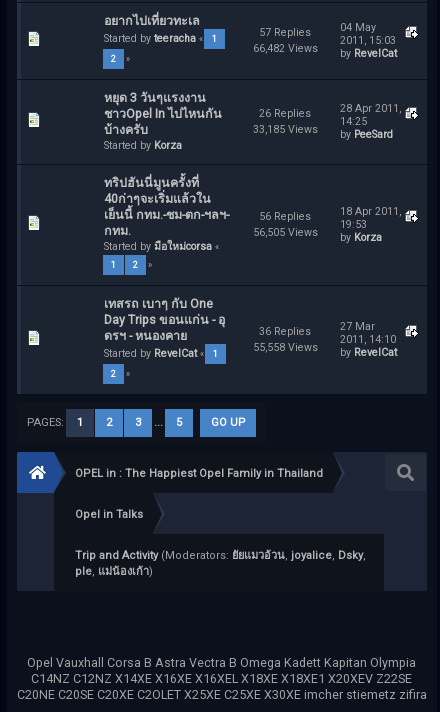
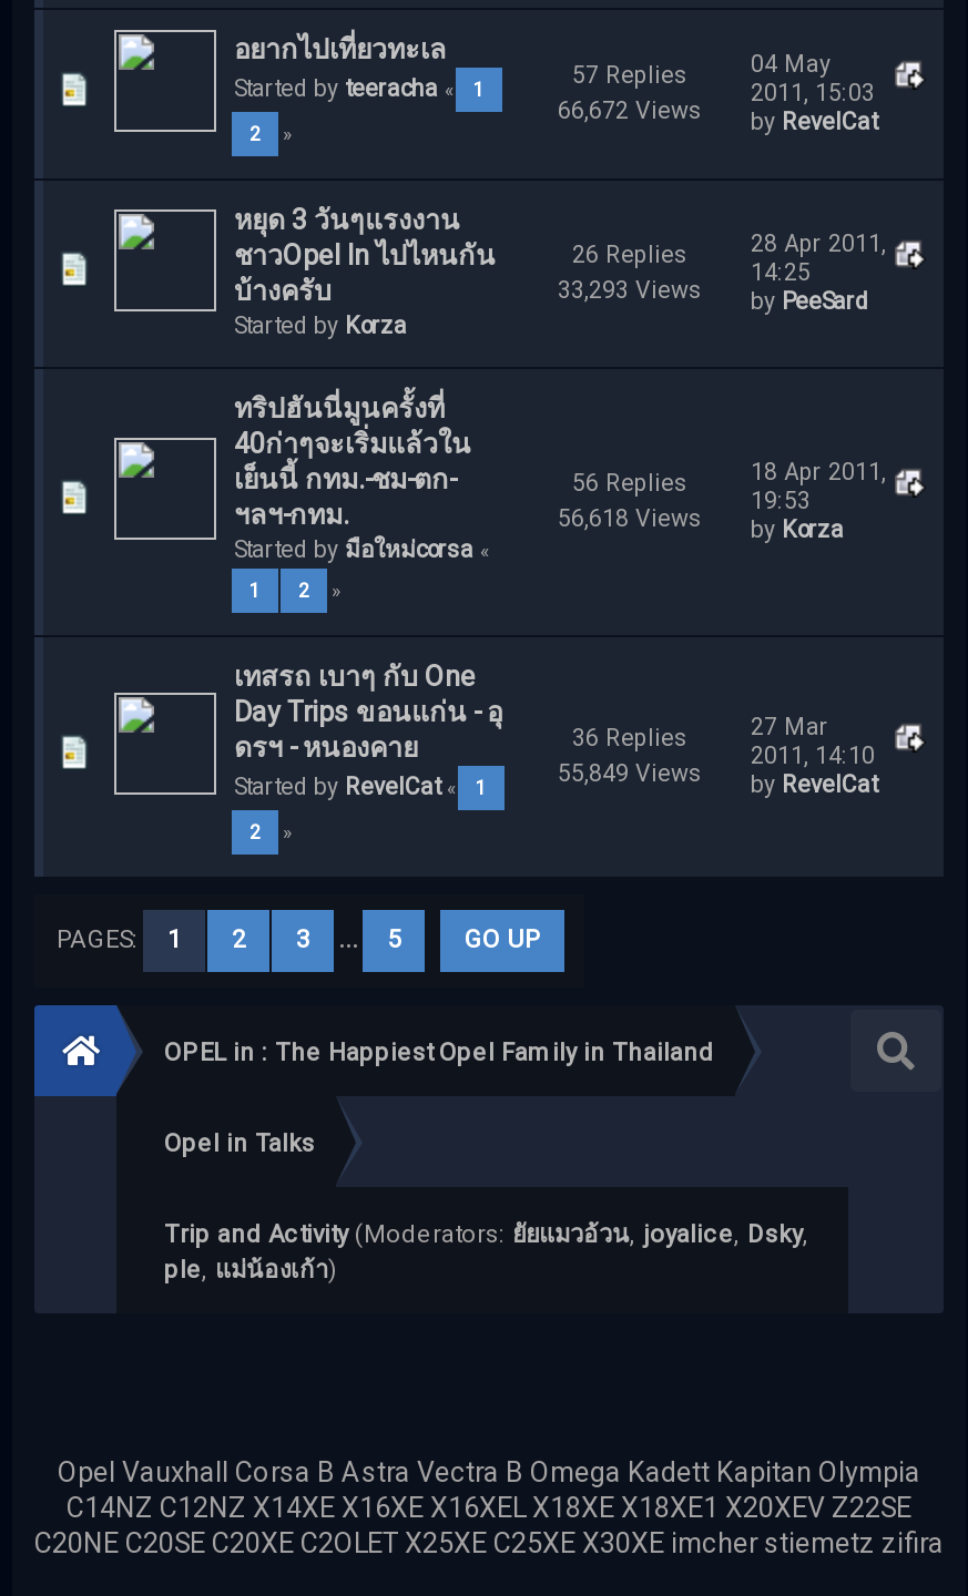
none -> [112,28,212,134] [image]
[253,42,397,60] 66,482 Views by RevelCat -> [558,97,877,137] 66,672 Views by RevelCat
none -> [112,207,196,314] [image]
[253,123,393,141] 33,185 Views by PeeSard -> [558,276,868,316] 33,293 Views by PeeSard
none -> [112,436,196,542] [image]
[253,226,382,244] 56,505 Views by Korza -> [558,505,844,545] 56,618 Views by Korza
none -> [112,690,196,797] [image]
[253,341,397,359] 55,558 Views by RevelCat -> [558,760,877,800] 55,849 Views by RevelCat

